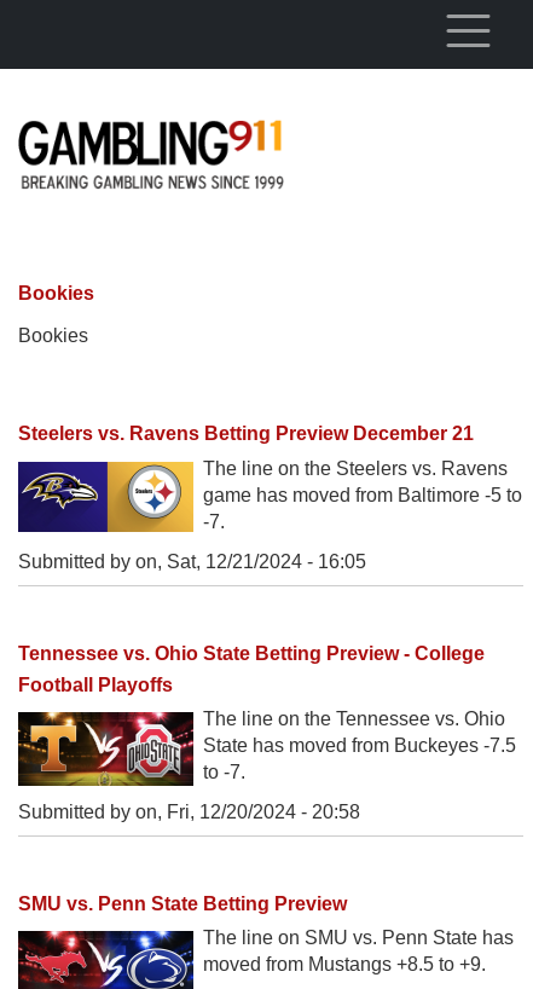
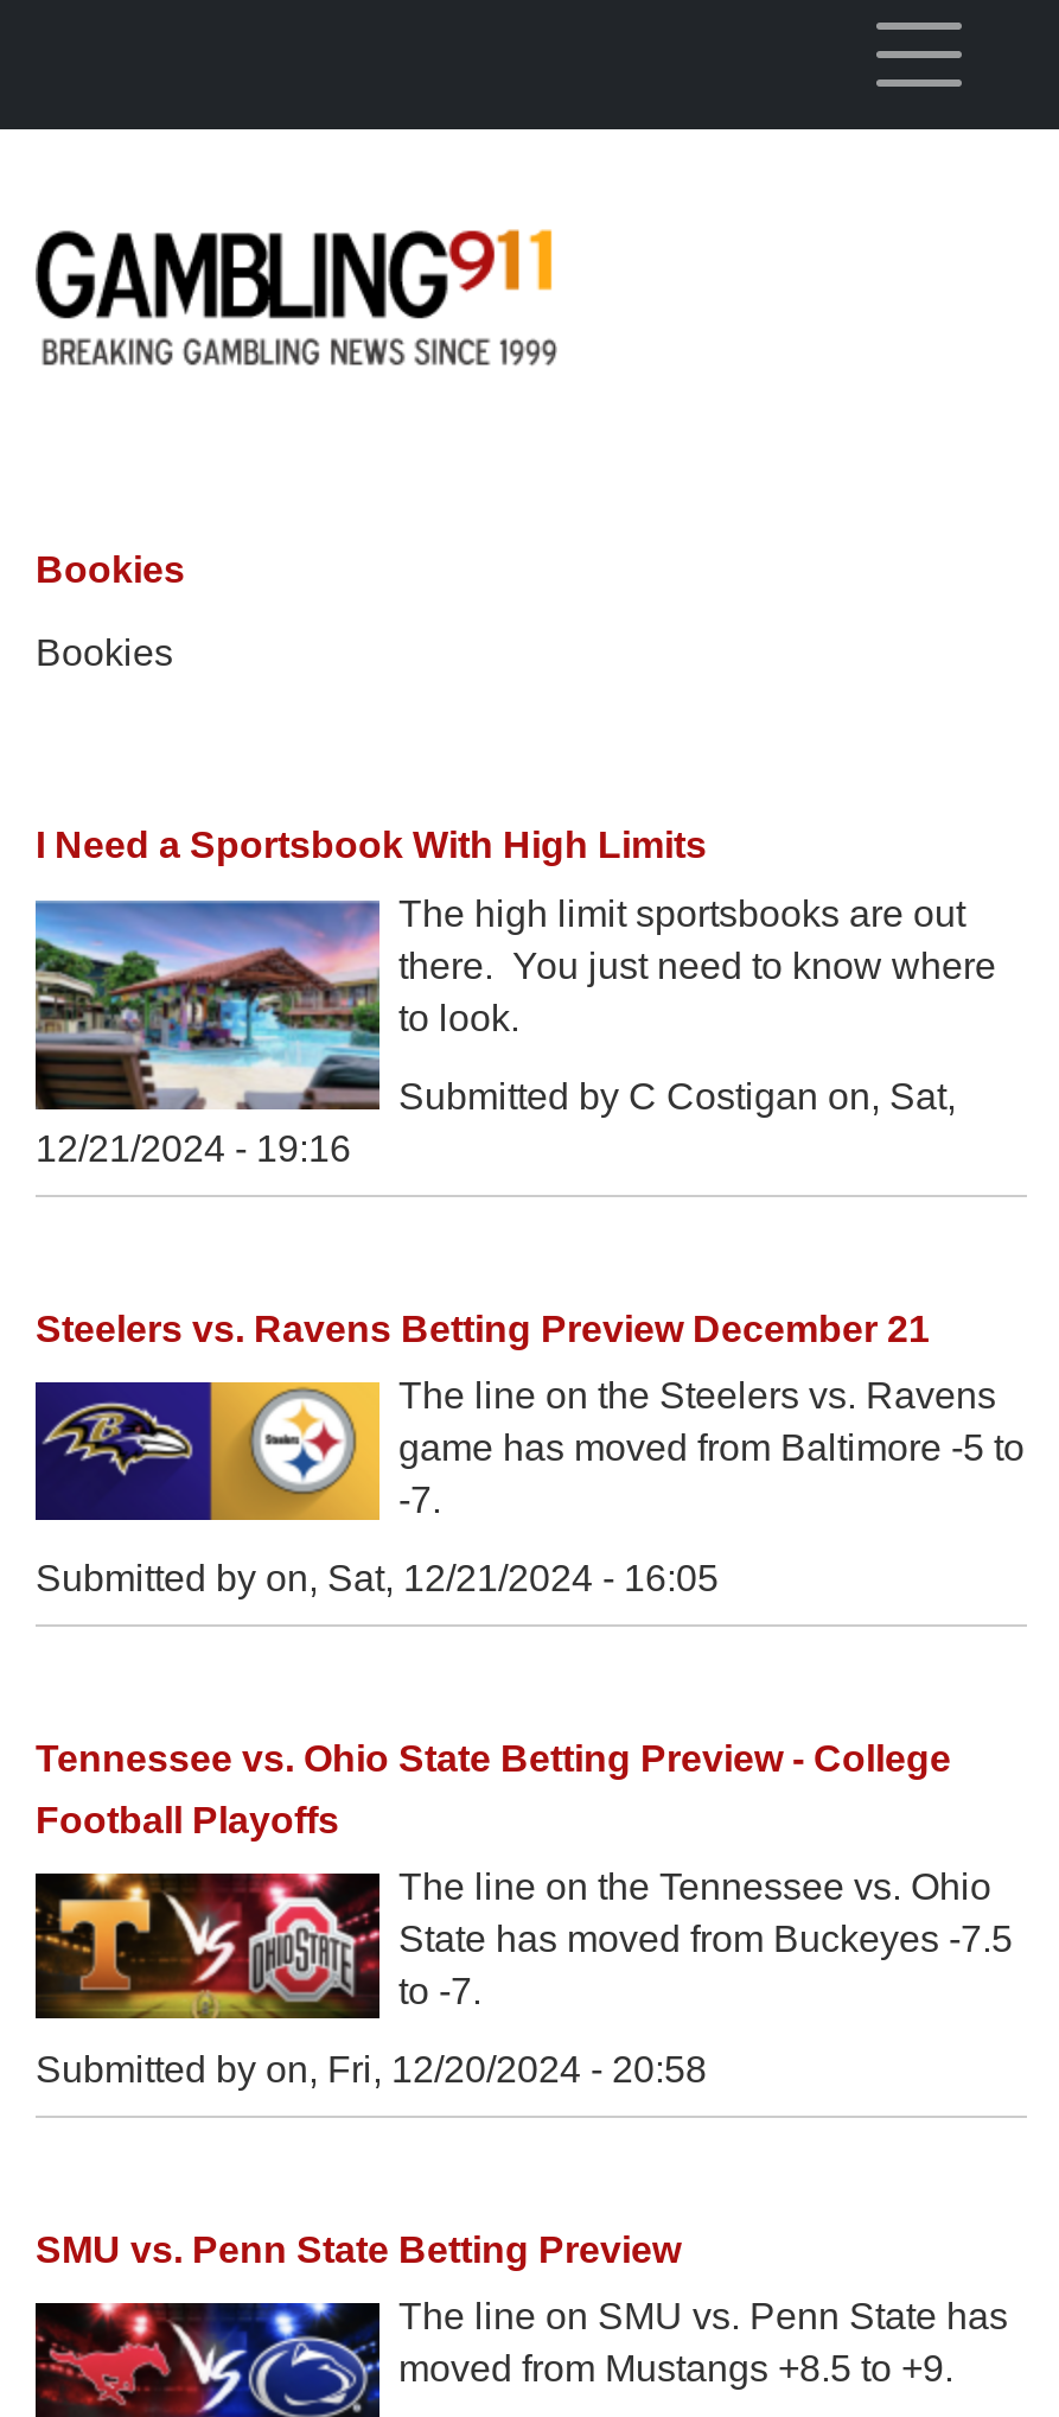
none -> [33,826,996,1168] [image] | I Need a Sportsbook With High Limits | The high limit sportsbooks are out | there. You just need to know where | to look. | Submitted by C Costigan on, Sat, | 12/21/2024 - 19:16

